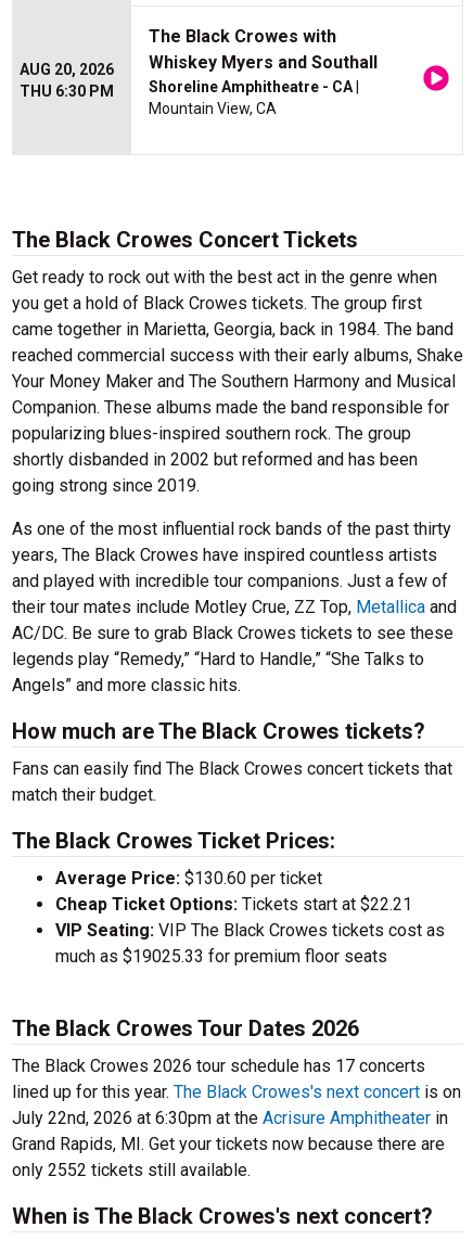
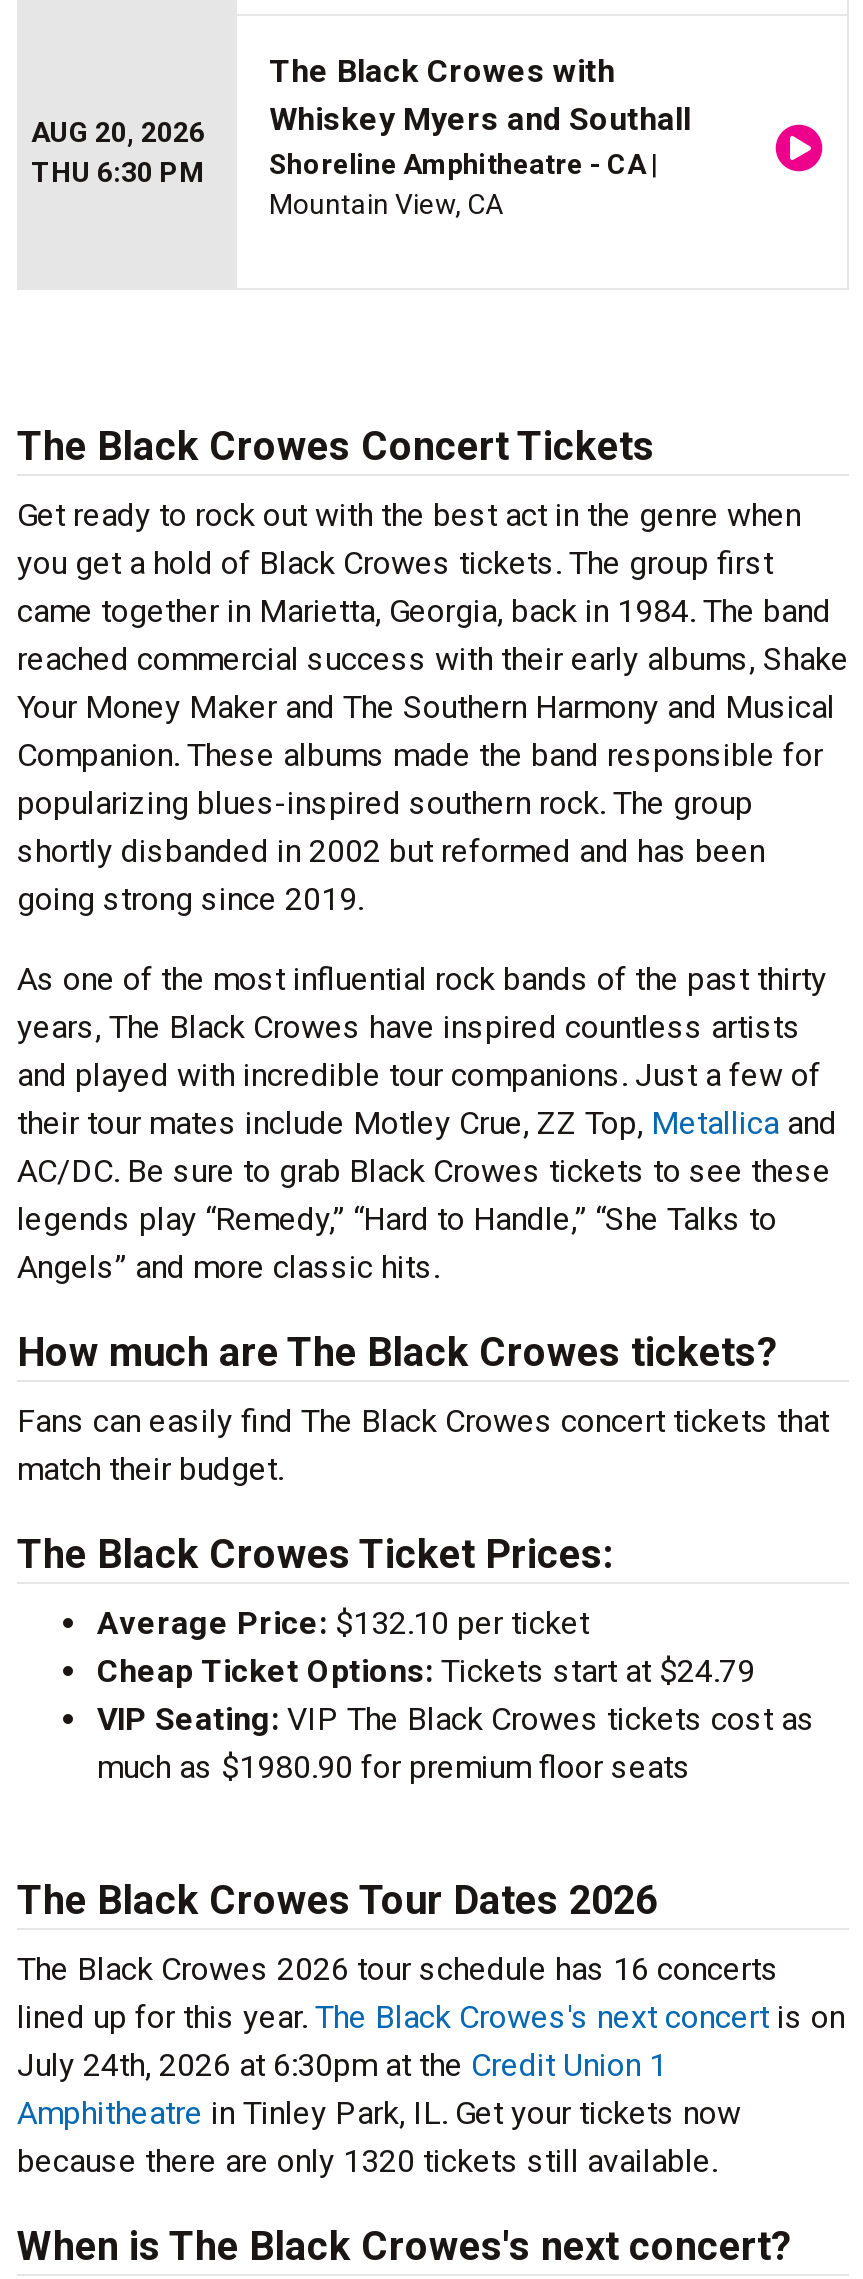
[55,868,322,889] Average Price: $130.60 per ticket -> [97,1604,589,1642] Average Price: $132.10 per ticket
[55,894,412,915] Cheap Ticket Options: Tickets start at $22.21 -> [97,1652,755,1690] Cheap Ticket Options: Tickets start at $24.79
[55,946,387,967] much as $19025.33 for premium floor seats -> [97,1748,691,1786] much as $1980.90 for premium floor seats
[12,1056,425,1076] The Black Crowes 2026 tour schedule has 17 concerts -> [17,1950,779,1988] The Black Crowes 2026 tour schedule has 16 concerts
[12,1108,448,1180] July 22nd, 2026 at 6:30pm at the Acrisure Amphitheater in | Grand Rapids, MI. Get your tickets now because there are | only 2552 tickets still available. -> [17,2046,741,2180] July 24th, 2026 at 6:30pm at the Credit Union 1 | Amphitheatre in Tinley Park, IL. Get your tickets now | because there are only 1320 tickets still available.

